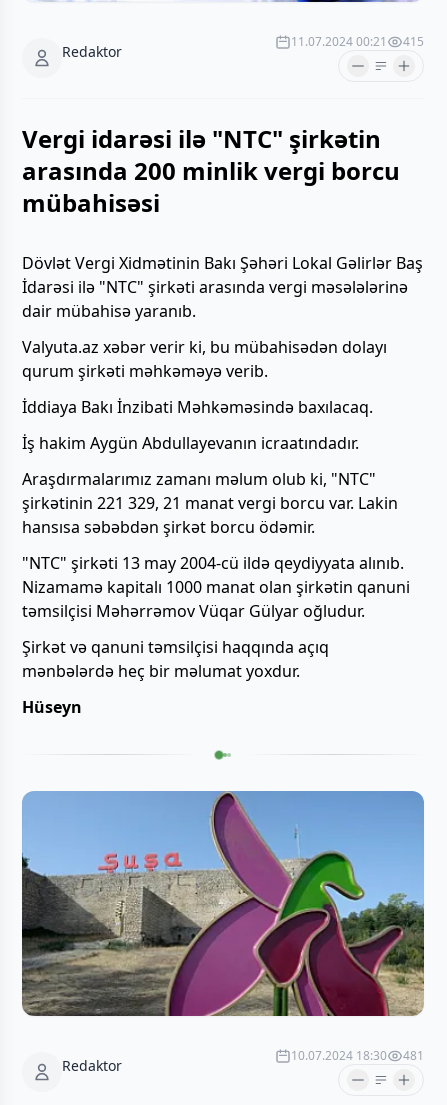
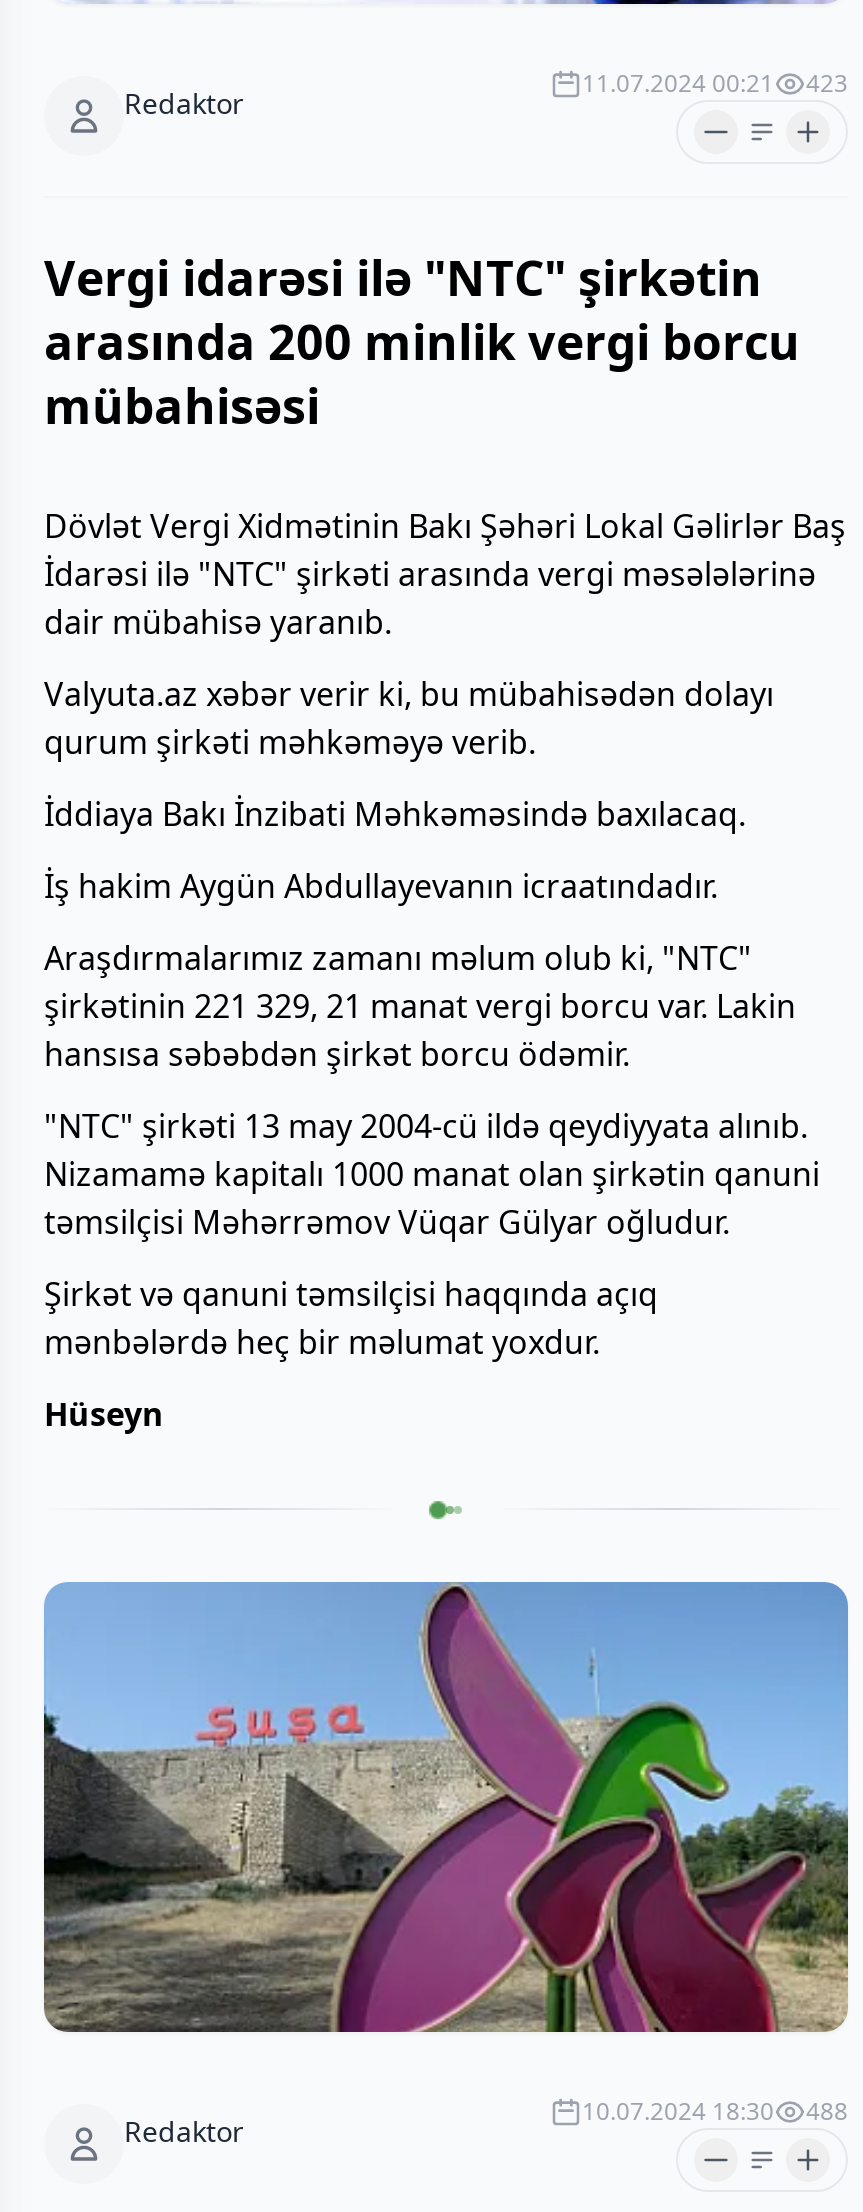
[291,33,424,50] 11.07.2024 00:21 415 -> [582,65,848,99] 11.07.2024 00:21 423
[291,1047,424,1064] 10.07.2024 18:30 481 -> [582,2095,848,2129] 10.07.2024 18:30 488

